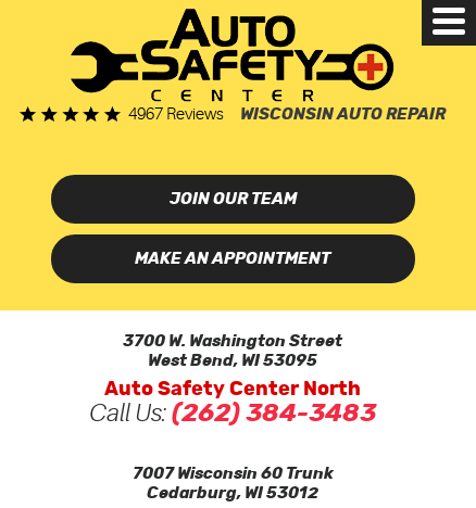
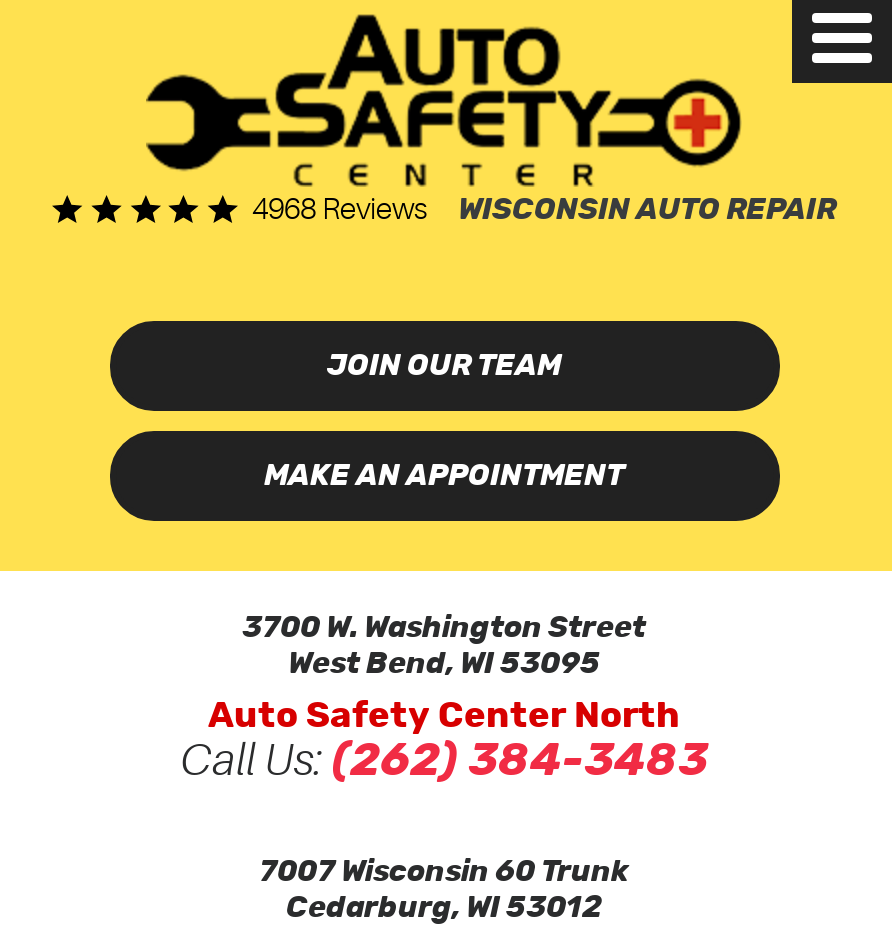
[128,105,446,123] 4967 Reviews WISCONSIN AUTO REPAIR -> [252,192,836,226] 4968 Reviews WISCONSIN AUTO REPAIR

